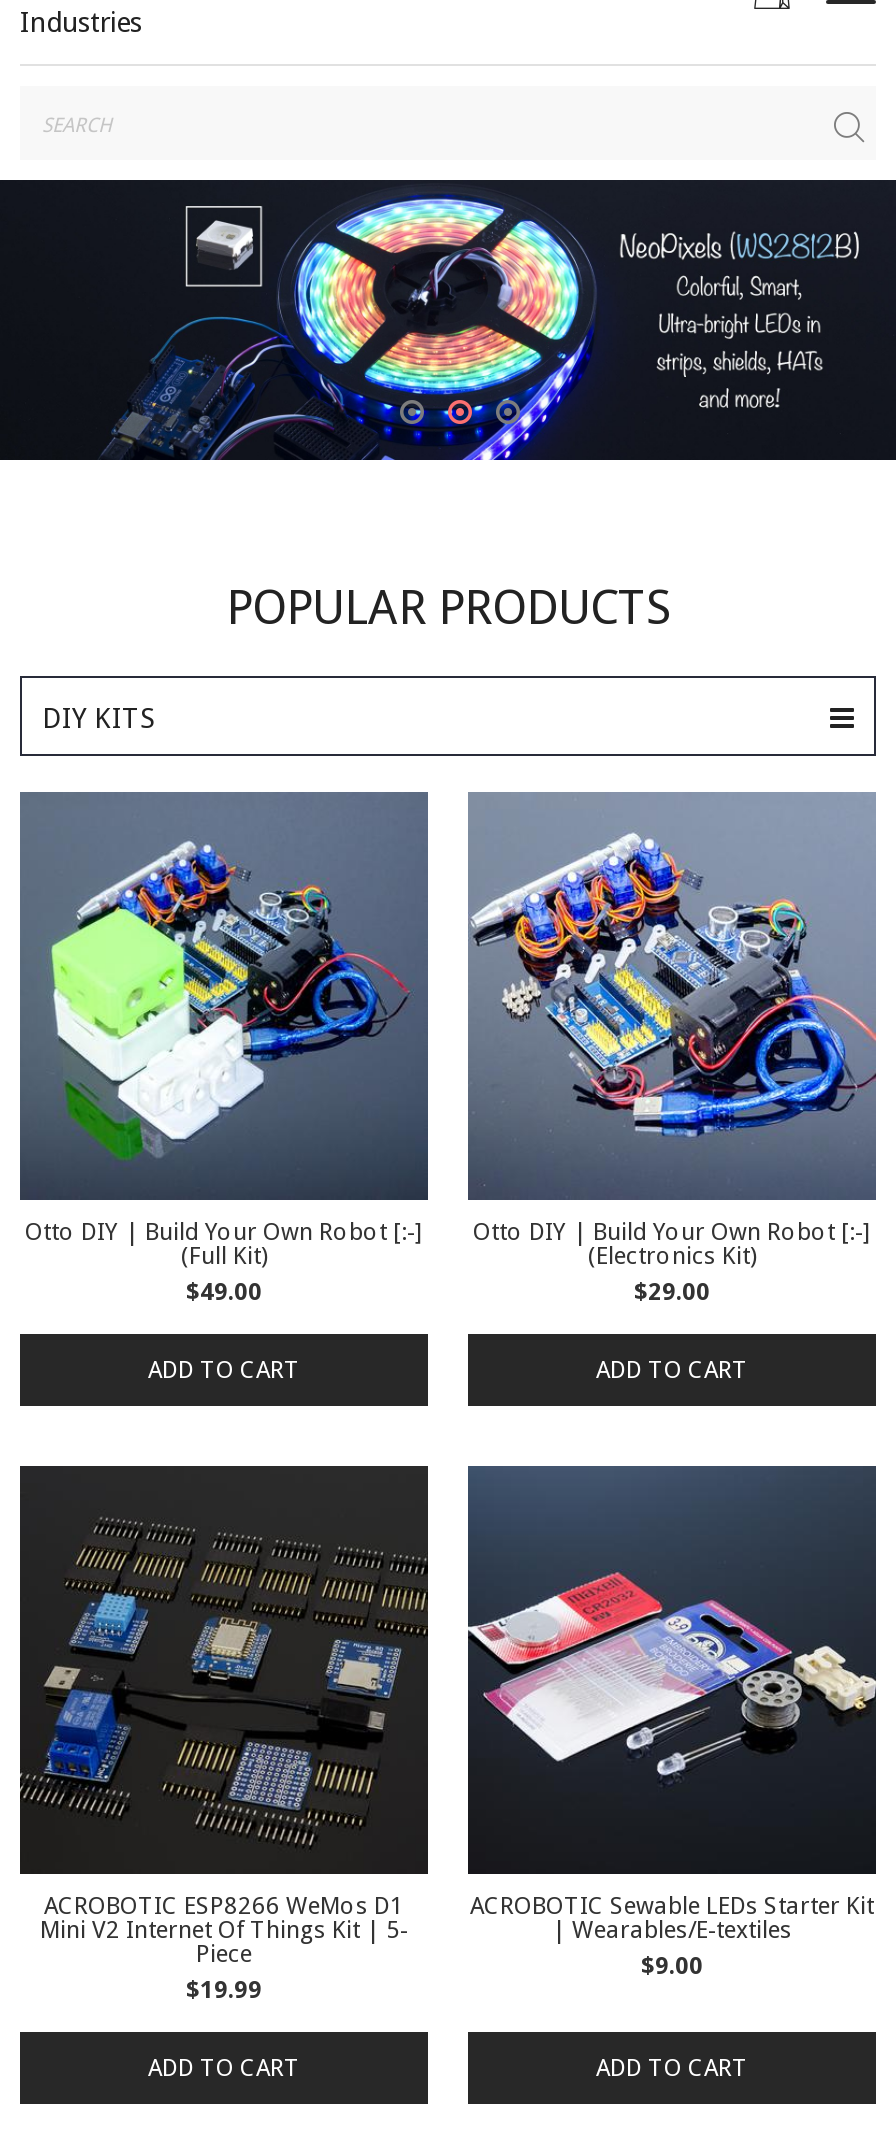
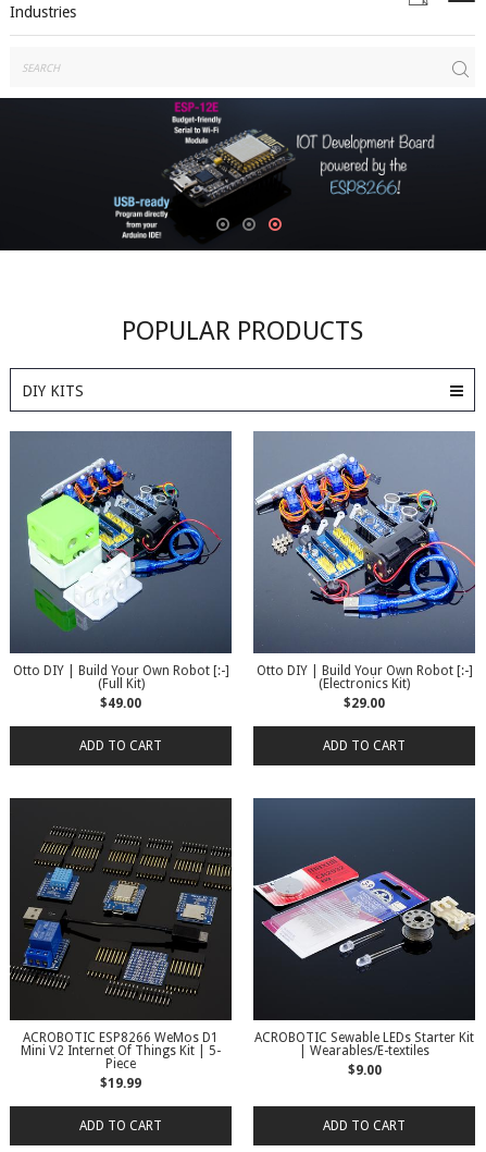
[104,188,860,462] [image] -> [61,101,465,252] [image]

